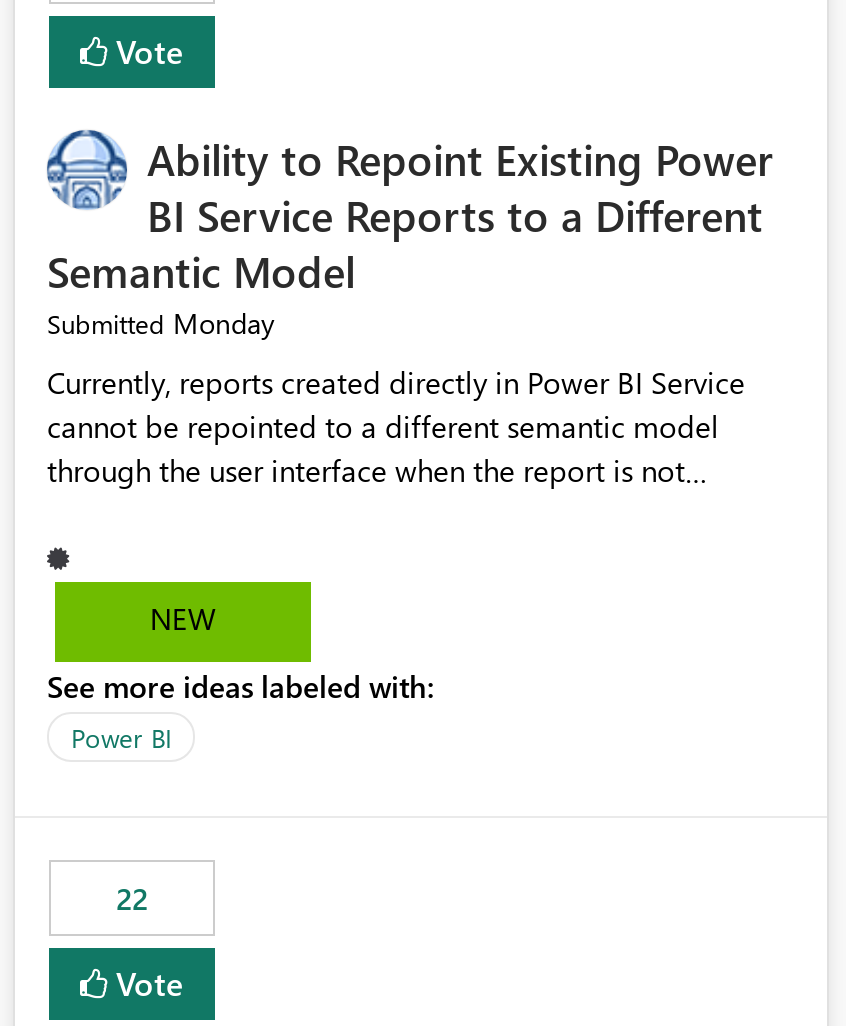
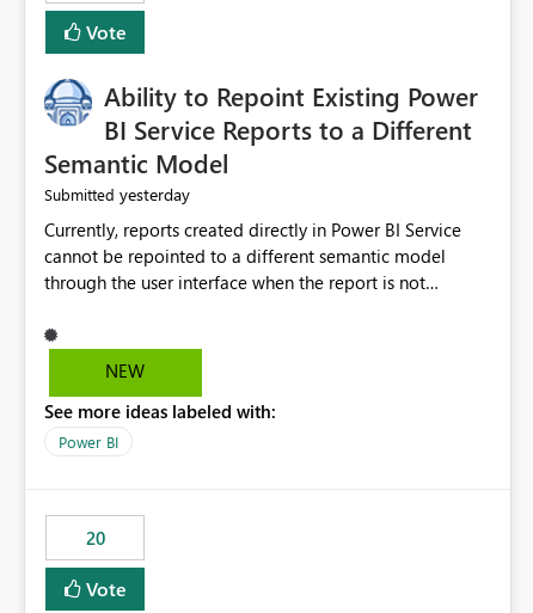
[47,305,275,343] Submitted Monday -> [44,183,190,206] Submitted yesterday
[116,879,148,919] 22 -> [85,526,105,550] 20

